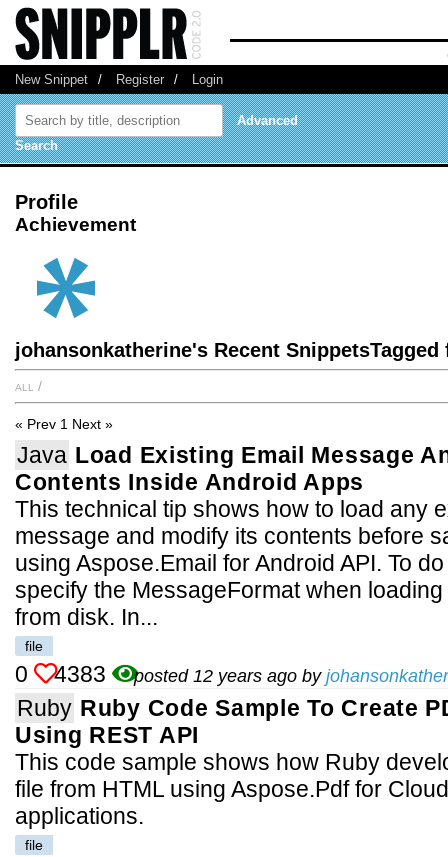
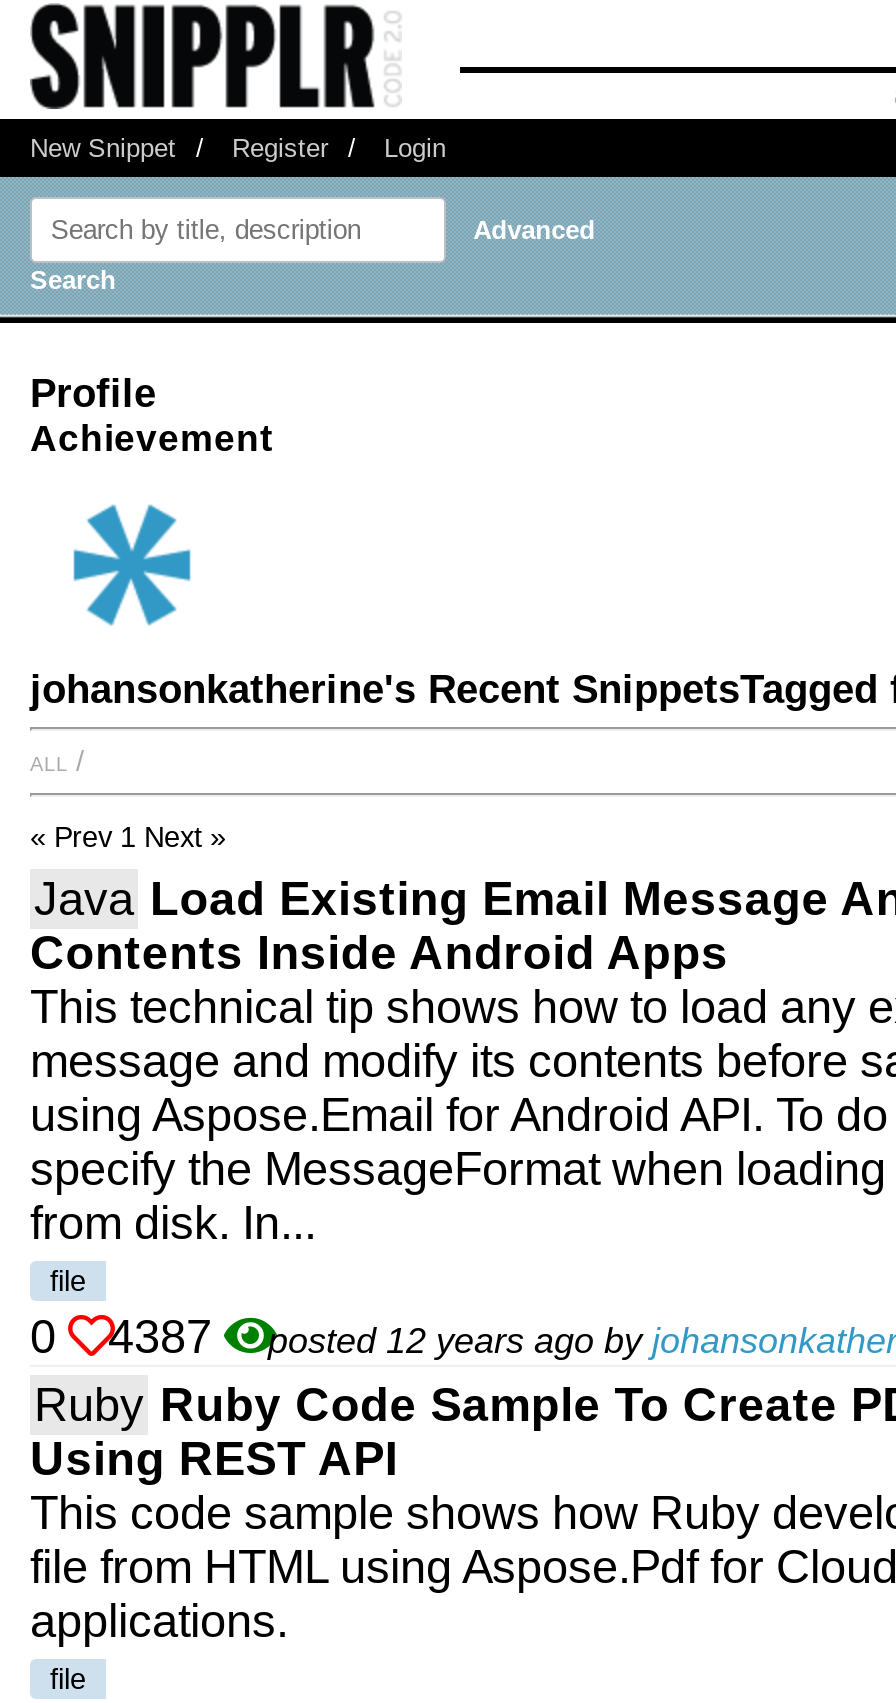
[54,661,112,687] 4383 -> [108,1310,224,1362] 4387

